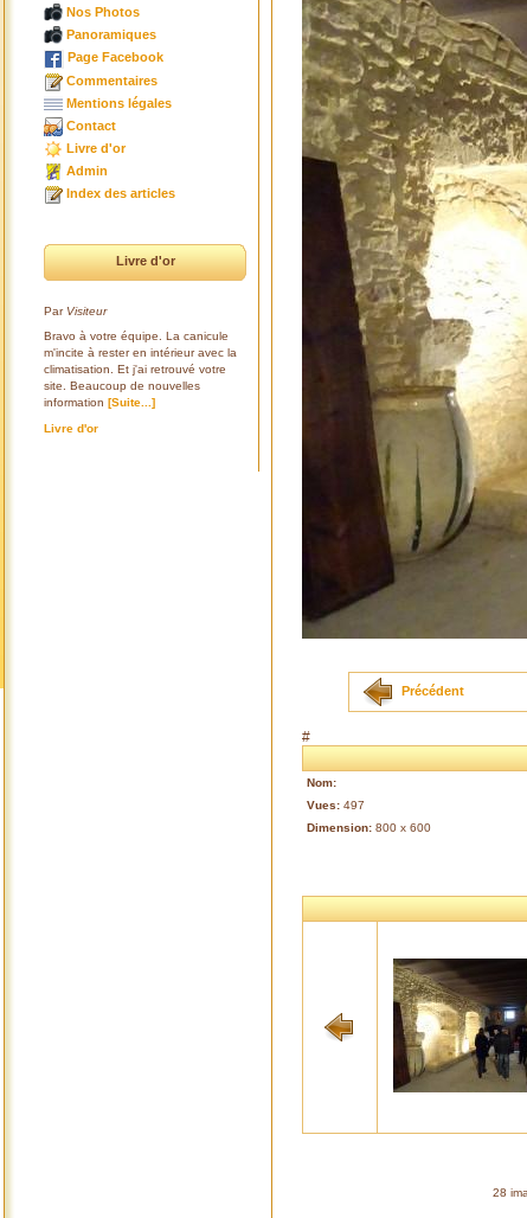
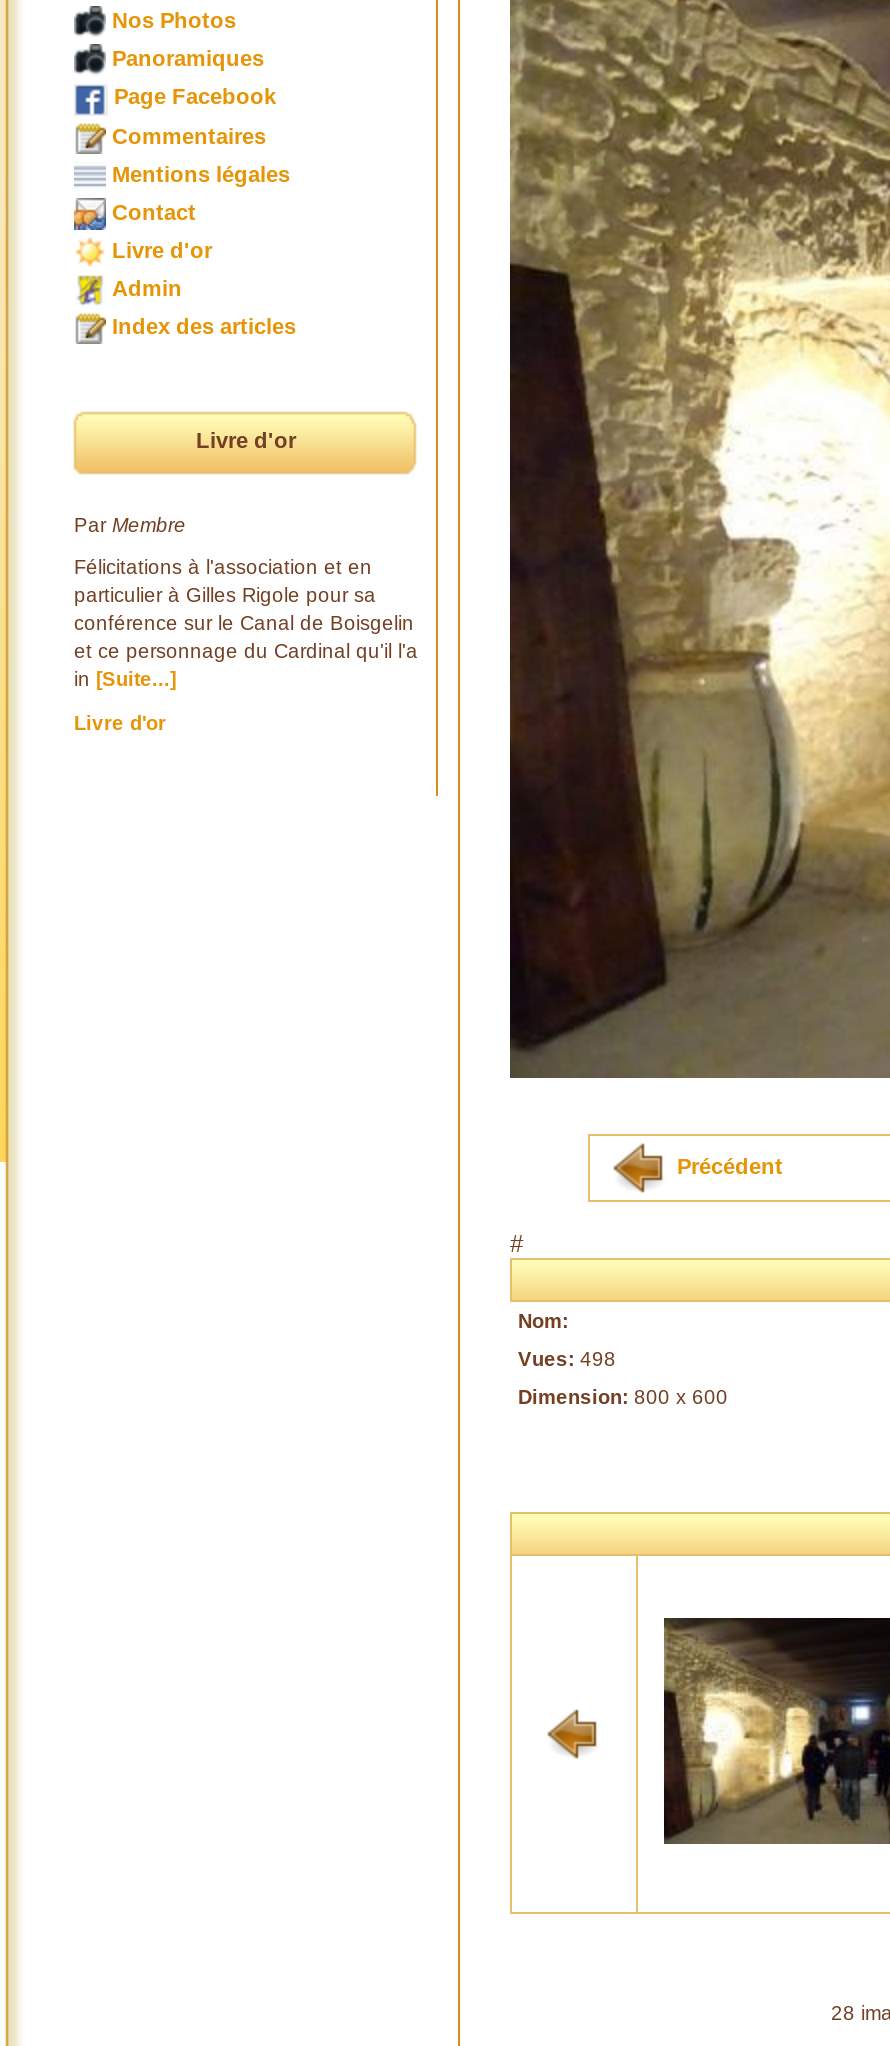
[44,305,107,318] Par Visiteur -> [74,514,186,536] Par Membre
[44,329,237,409] Bravo à votre équipe. La canicule | m'incite à rester en intérieur avec la | climatisation. Et j'ai retrouvé votre | site. Beaucoup de nouvelles | information [Suite...] -> [74,556,418,690] Félicitations à l'association et en | particulier à Gilles Rigole pour sa | conférence sur le Canal de Boisgelin | et ce personnage du Cardinal qu'il l'a | in [Suite...]
[307,798,365,811] Vues: 497 -> [518,1348,616,1370] Vues: 498

